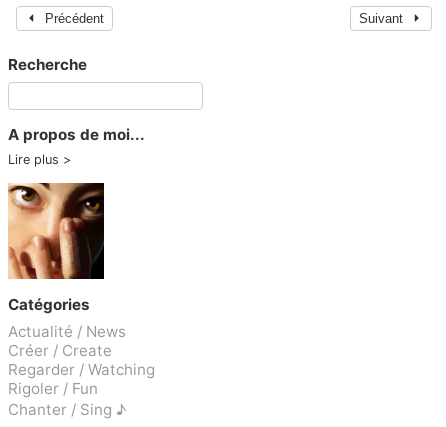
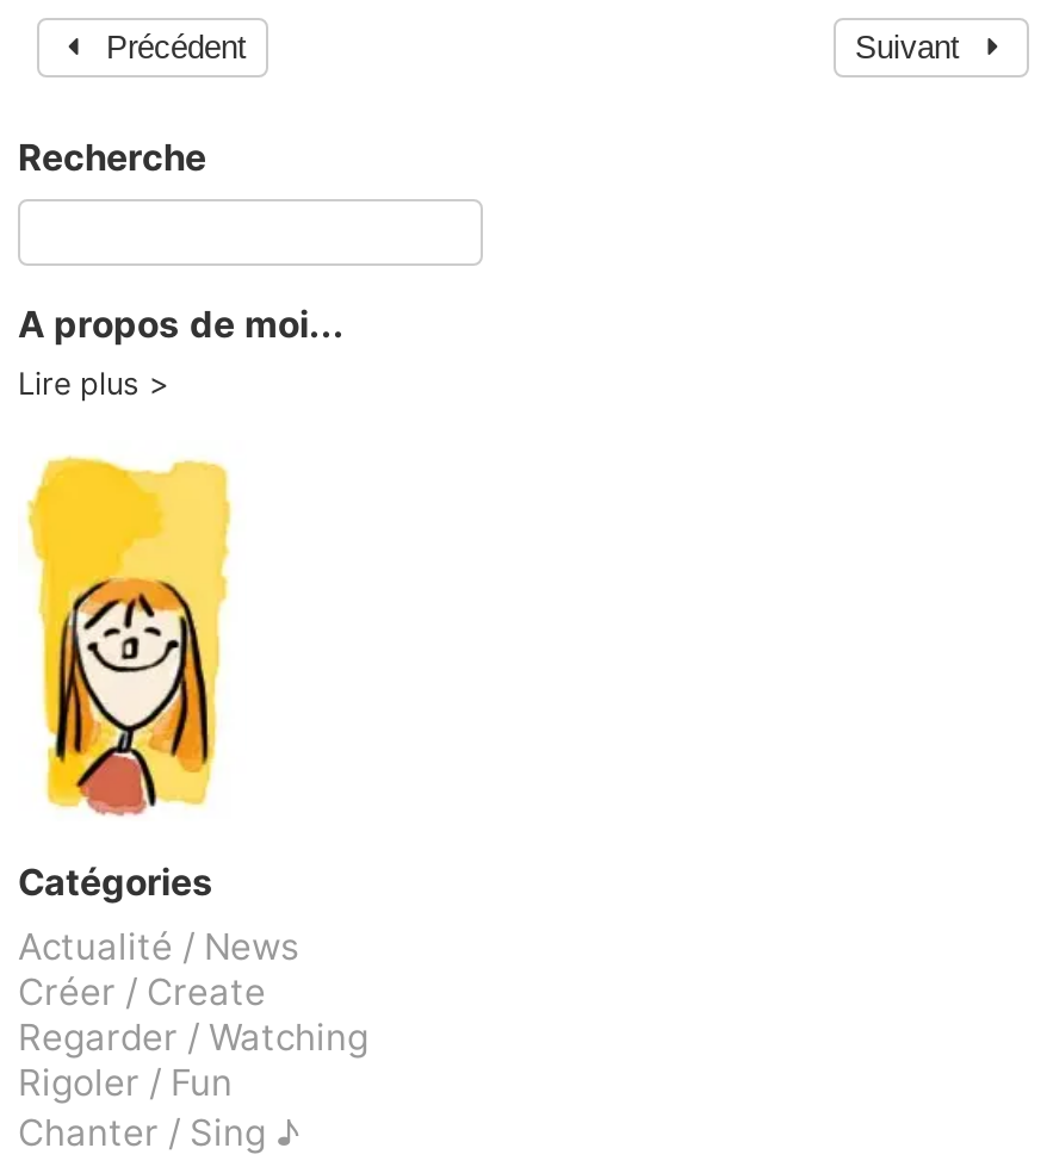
[7,182,105,280] [image] -> [18,454,247,817] [image]

